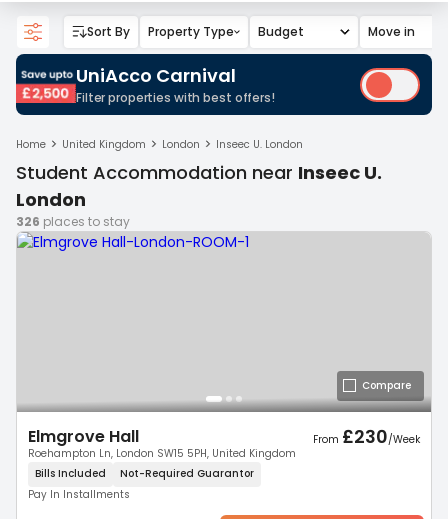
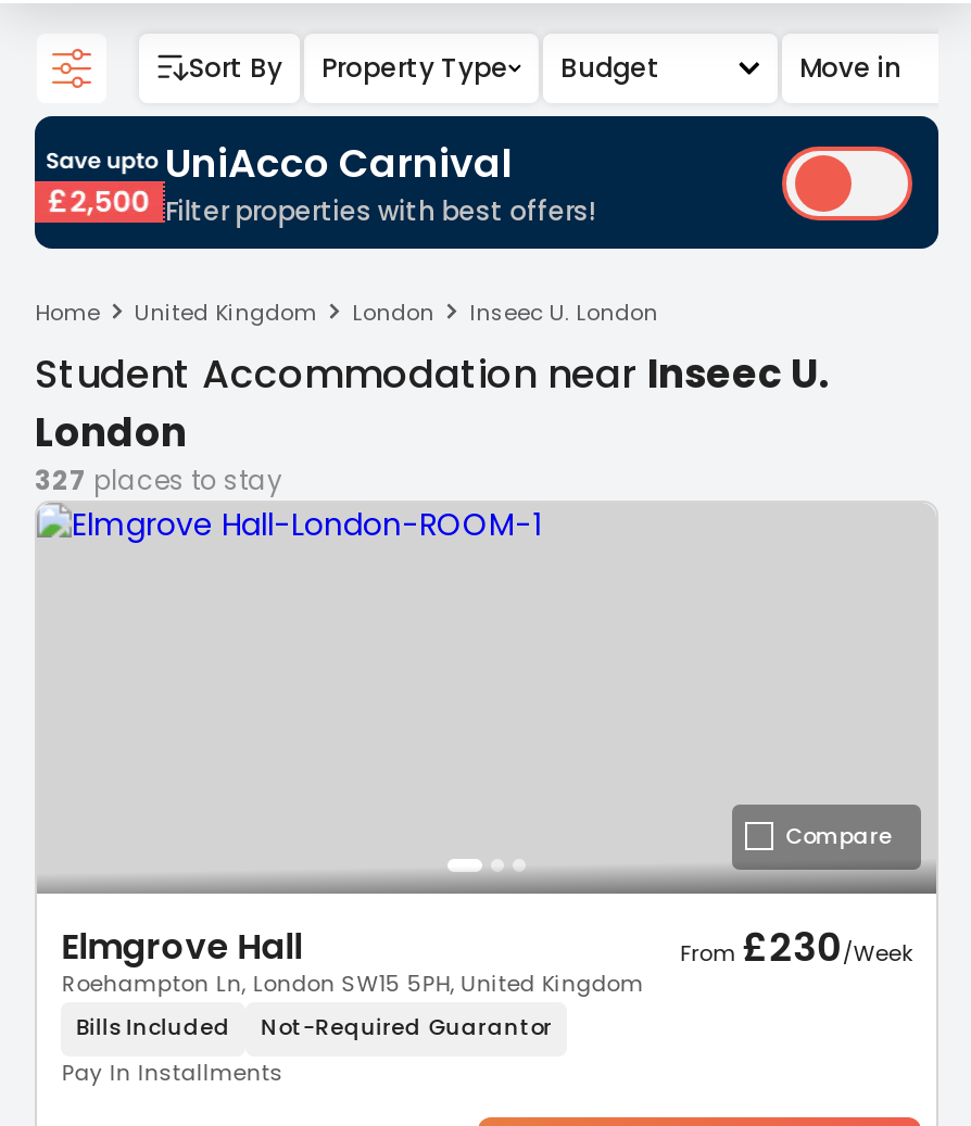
[16,213,130,230] 326 places to stay -> [35,461,282,498] 327 places to stay

